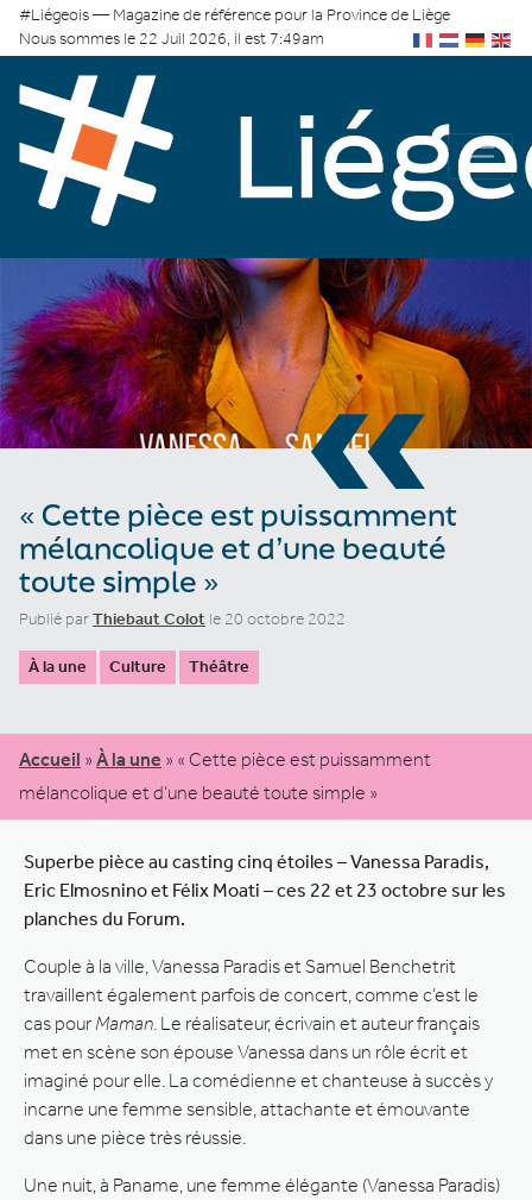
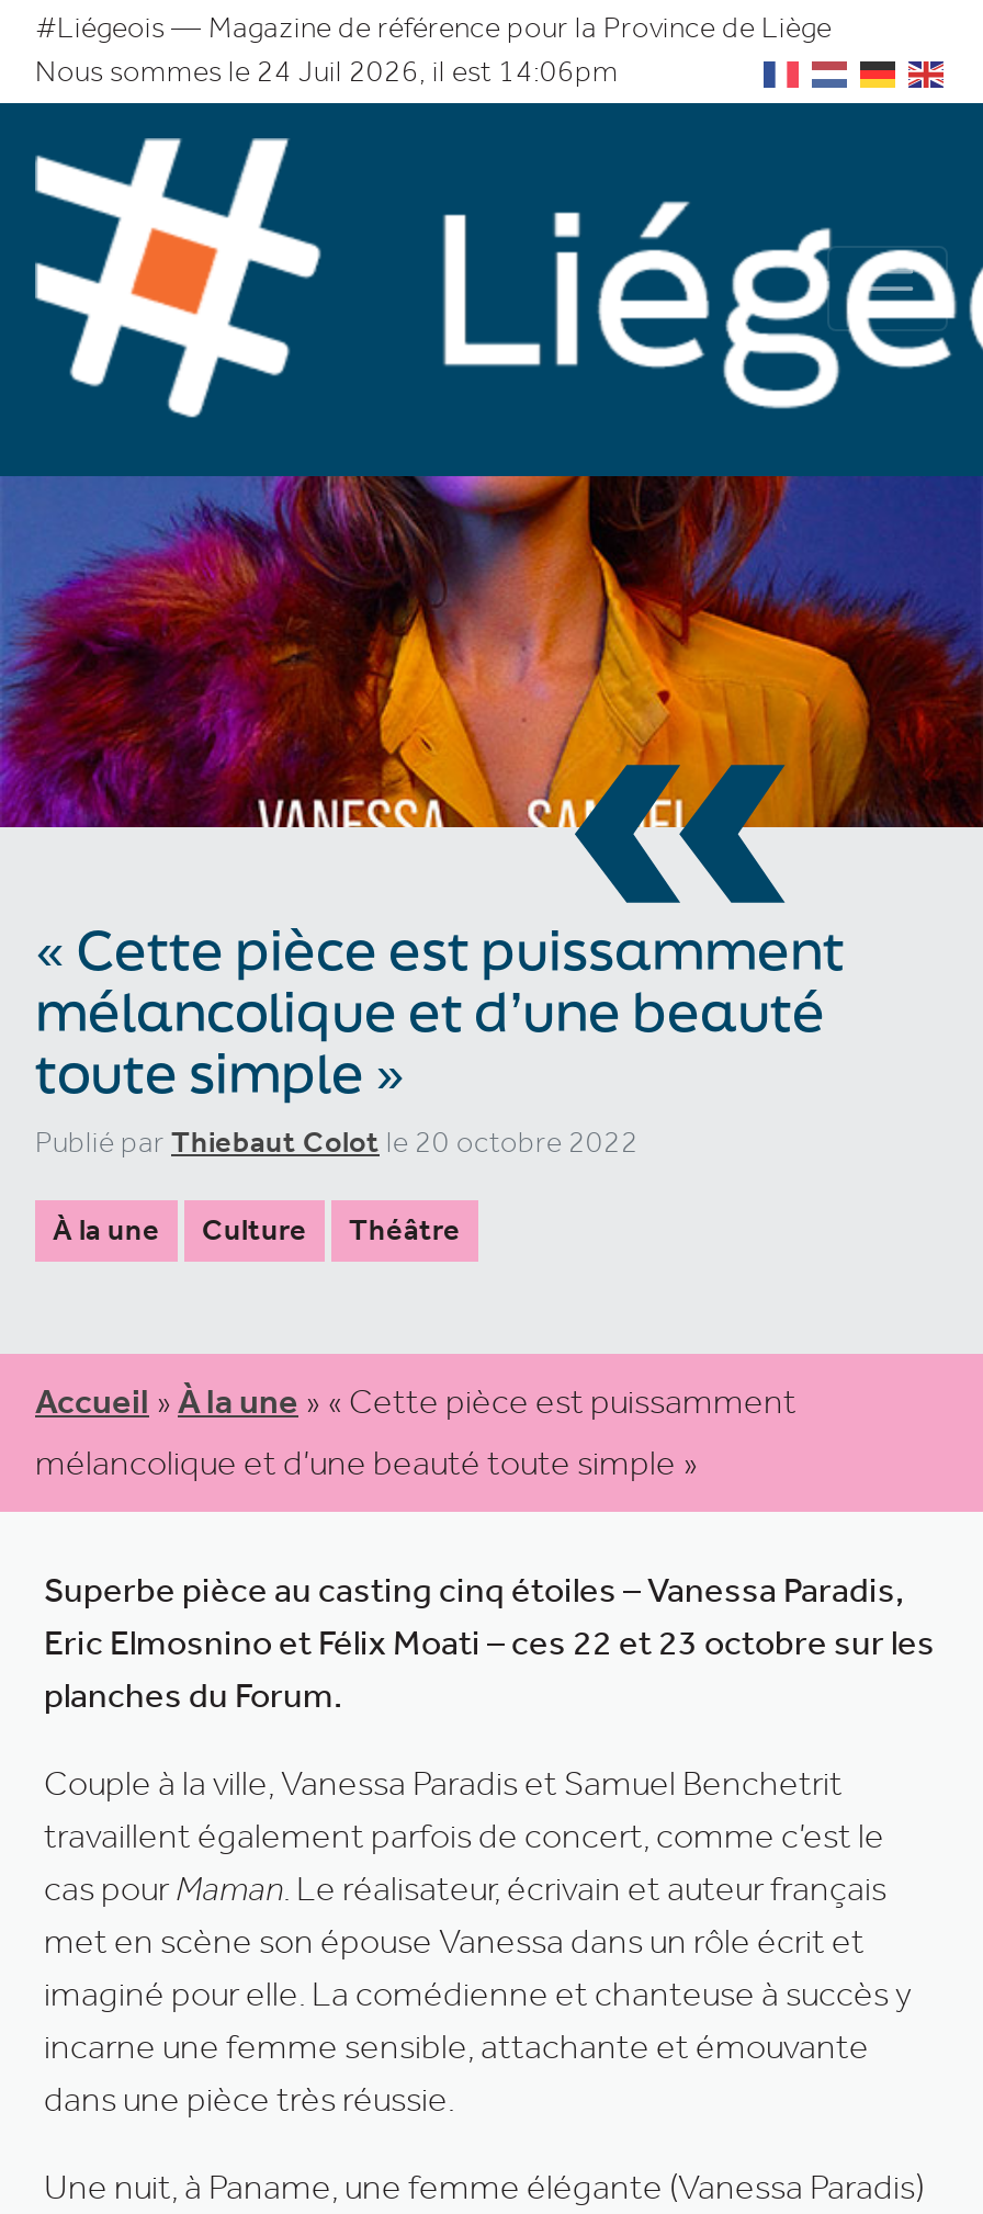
[19,29,324,49] Nous sommes le 22 Juil 2026, il est 7:49am -> [35,53,619,90] Nous sommes le 24 Juil 2026, il est 14:06pm

